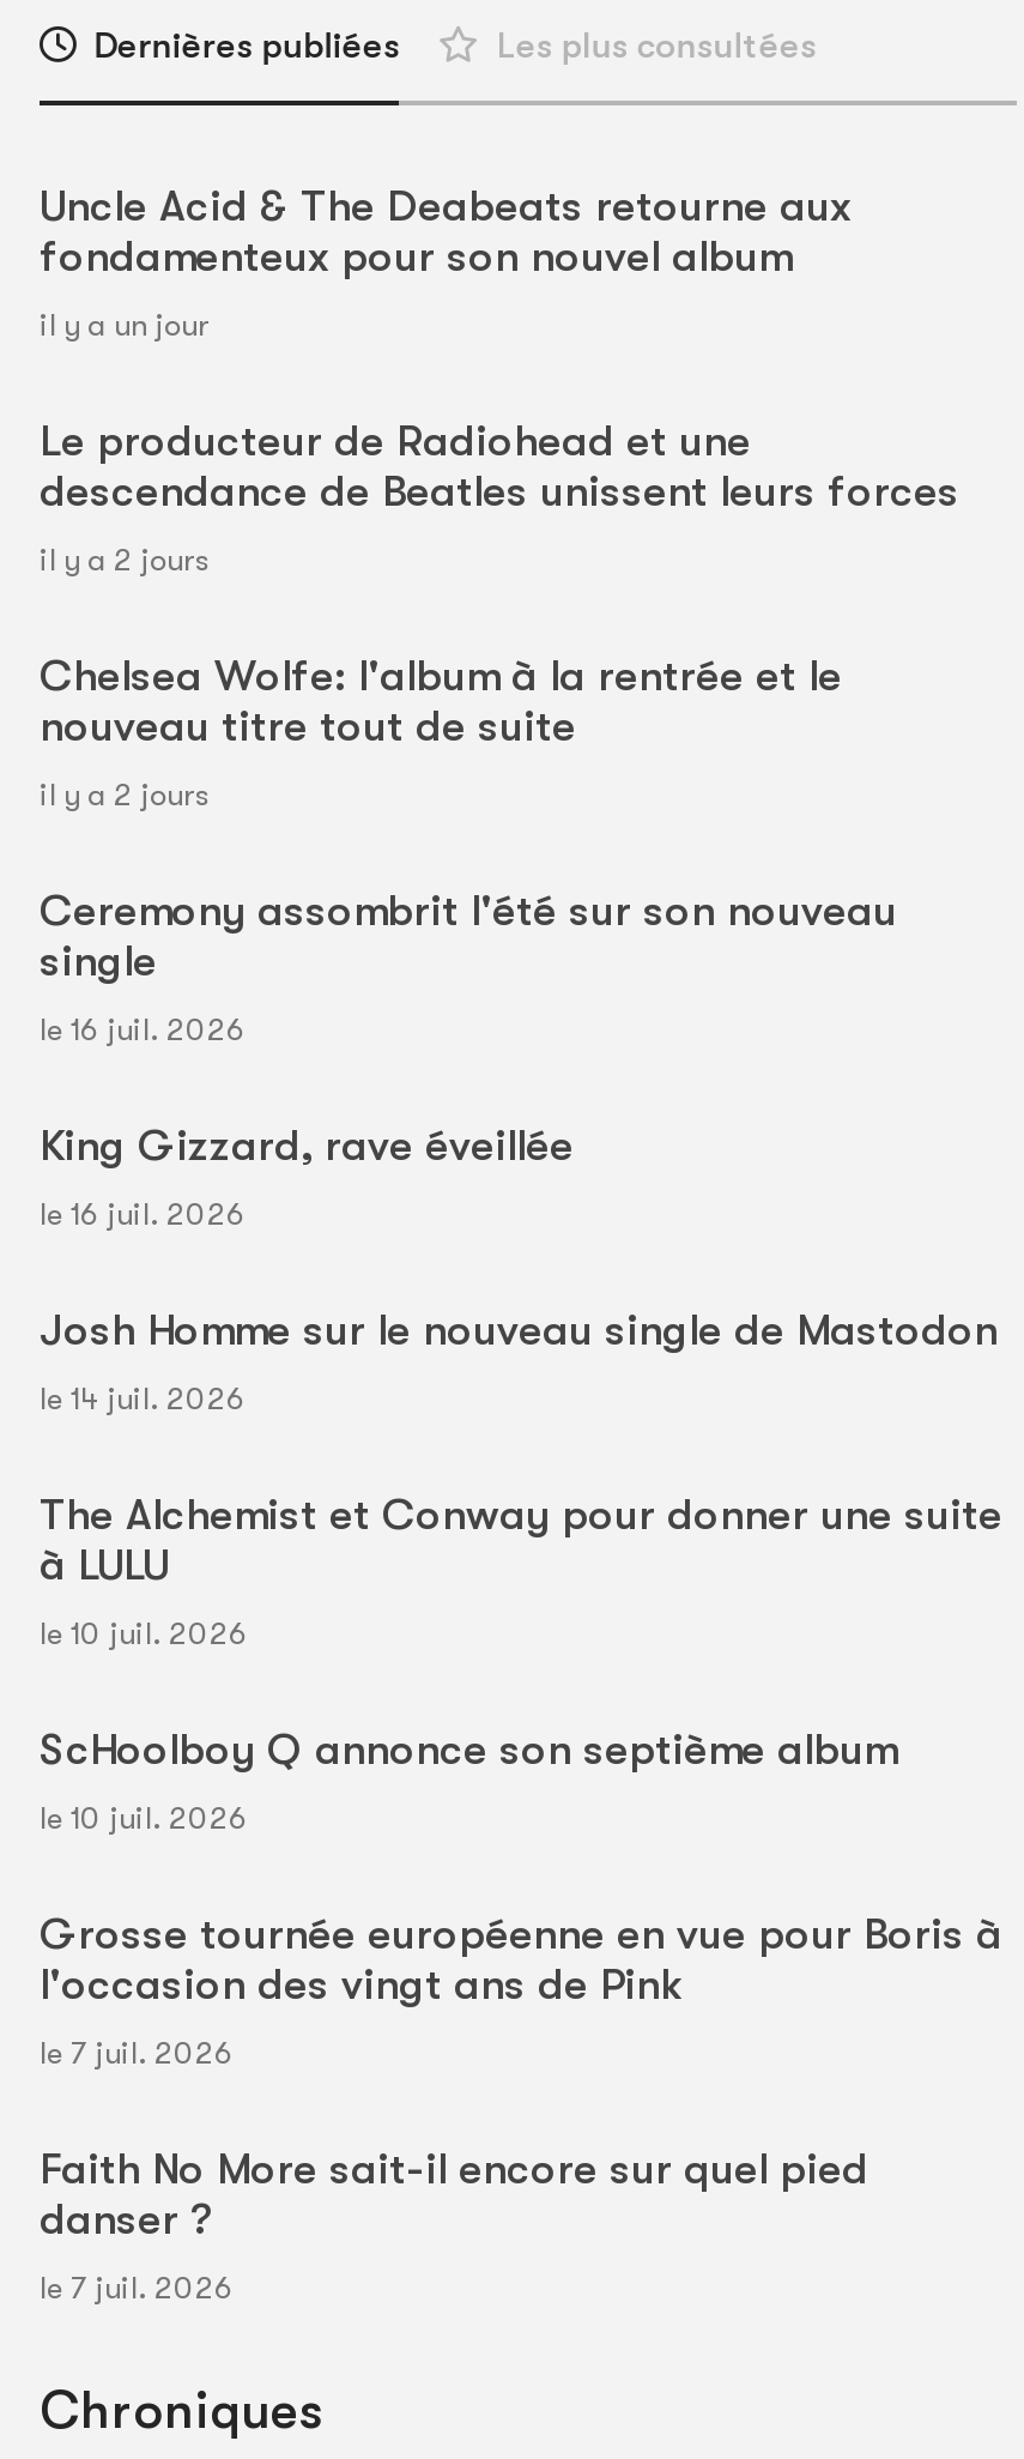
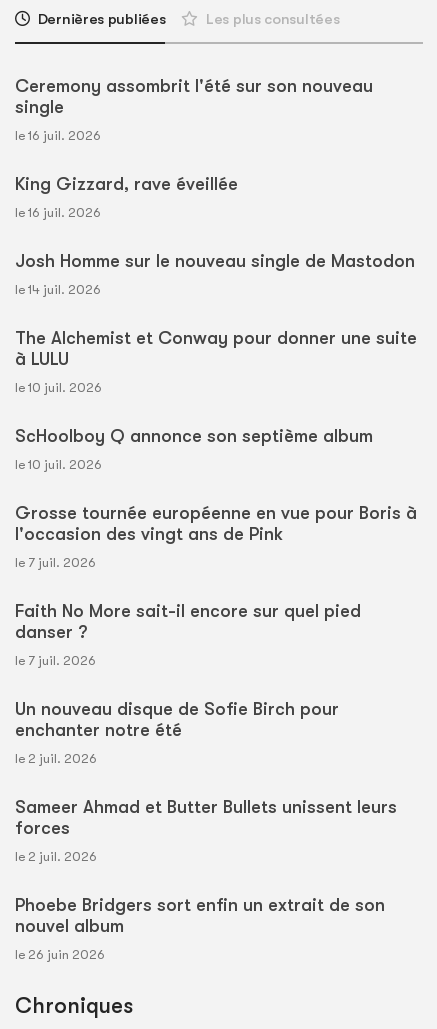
[40,182,959,812] Uncle Acid & The Deabeats retourne aux | fondamenteux pour son nouvel album | il y a un jour | Le producteur de Radiohead et une | descendance de Beatles unissent leurs forces | il y a 2 jours | Chelsea Wolfe: l'album à la rentrée et le | nouveau titre tout de suite | il y a 2 jours -> none
moved [40,886,1002,2305] -> [15,76,417,668]: Ceremony assombrit l'été sur son nouveau | single | le 16 juil. 2026 | ... | danser ? | le 7 juil. 2026
none -> [15,699,397,962] Un nouveau disque de Sofie Birch pour | enchanter notre été | le 2 juil. 2026 | Sameer Ahmad et Butter Bullets unissent leurs | forces | le 2 juil. 2026 | Phoebe Bridgers sort enfin un extrait de son | nouvel album | le 26 juin 2026

